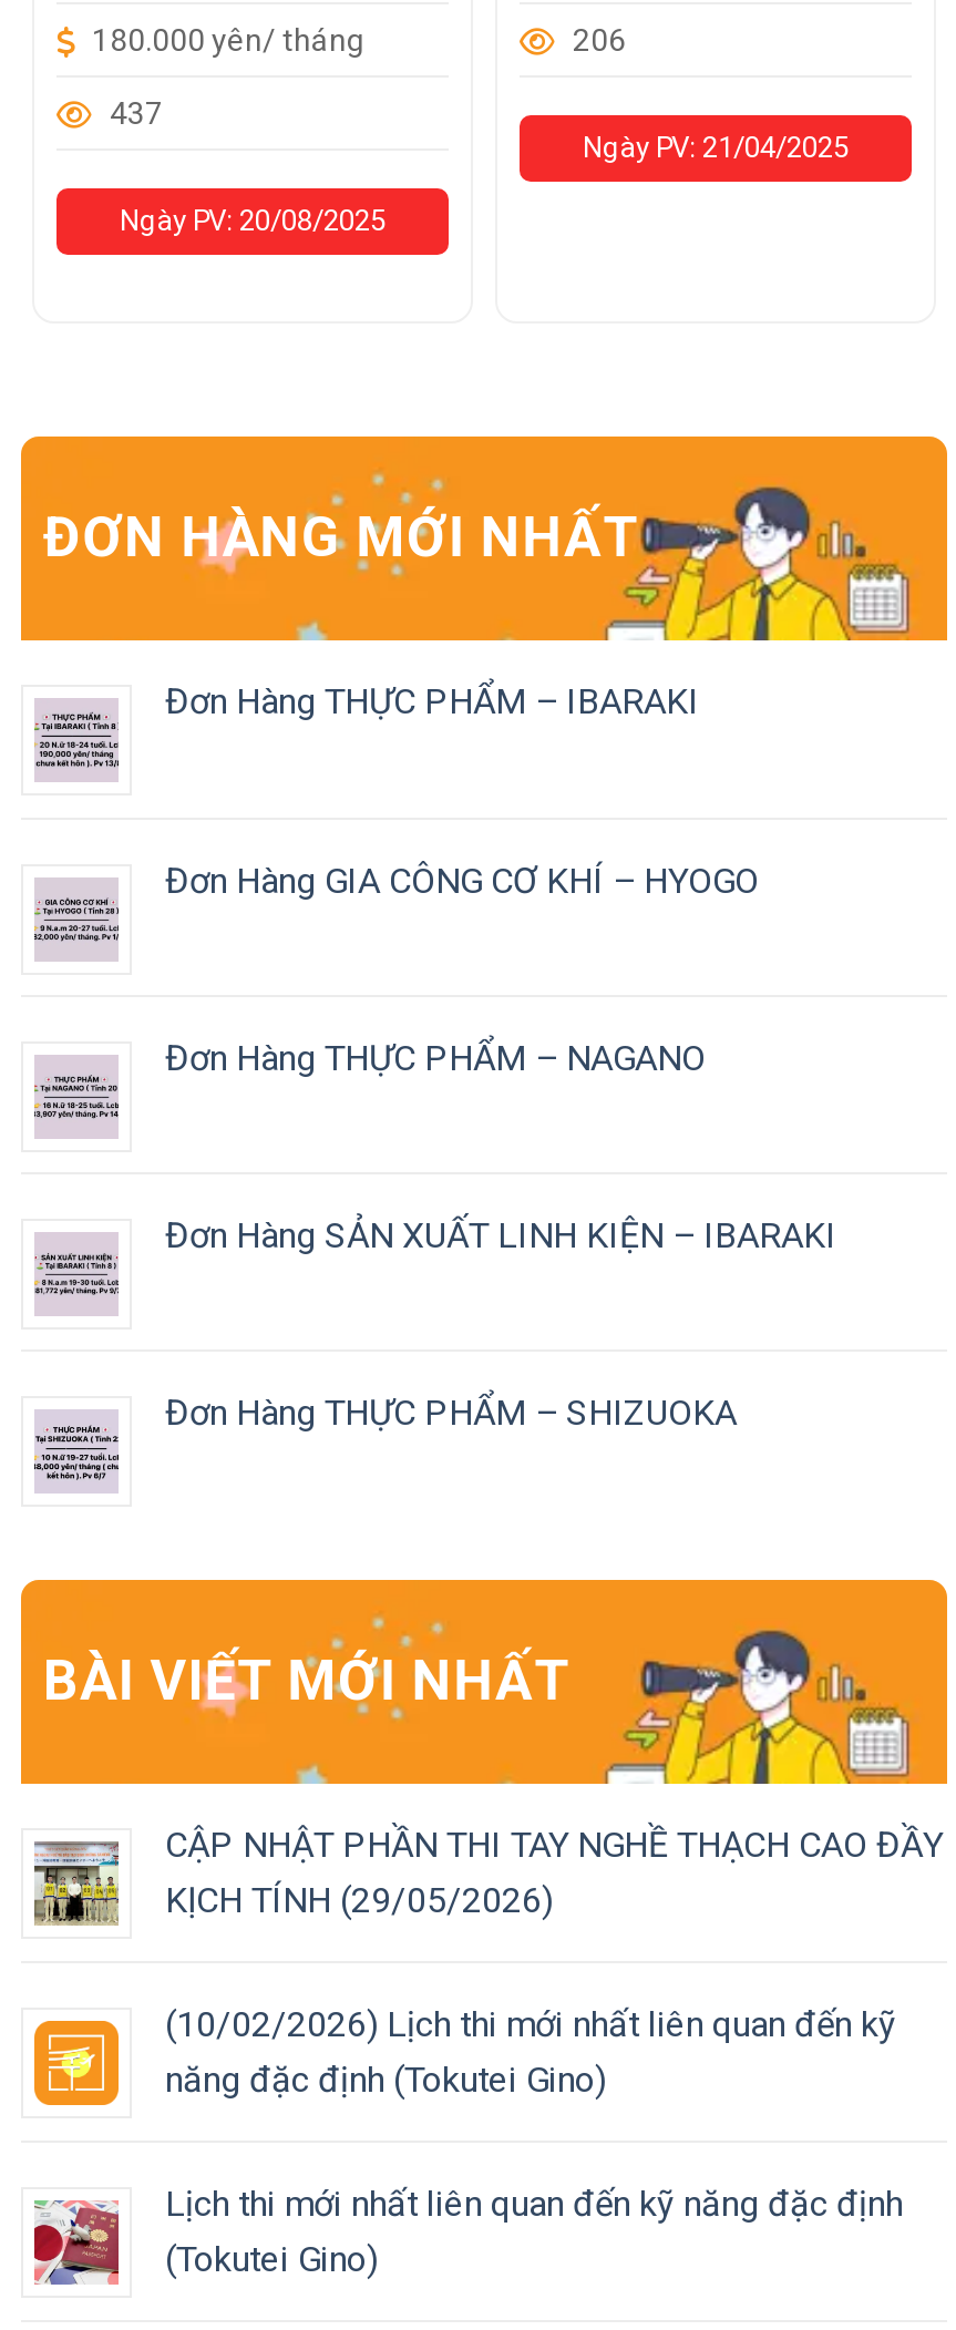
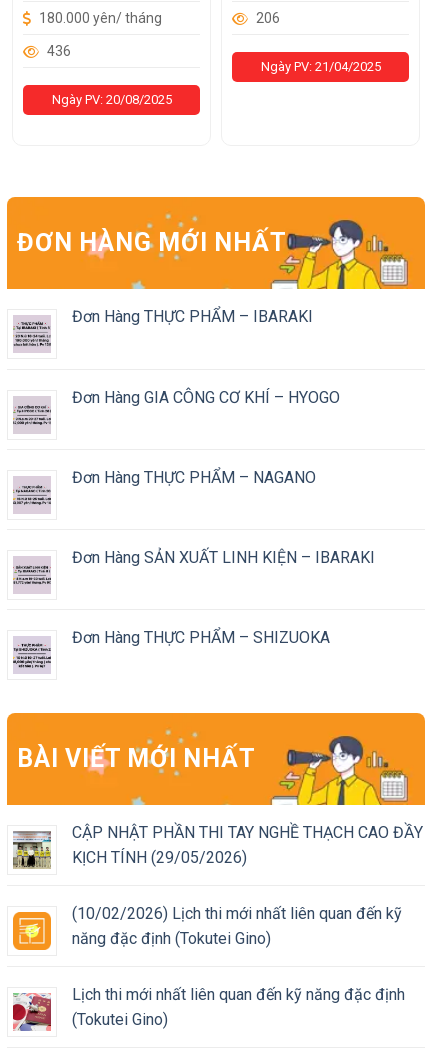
[103,95,163,131] 437 -> [44,43,71,59] 436

